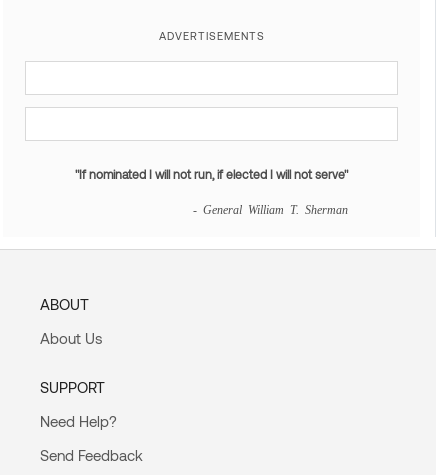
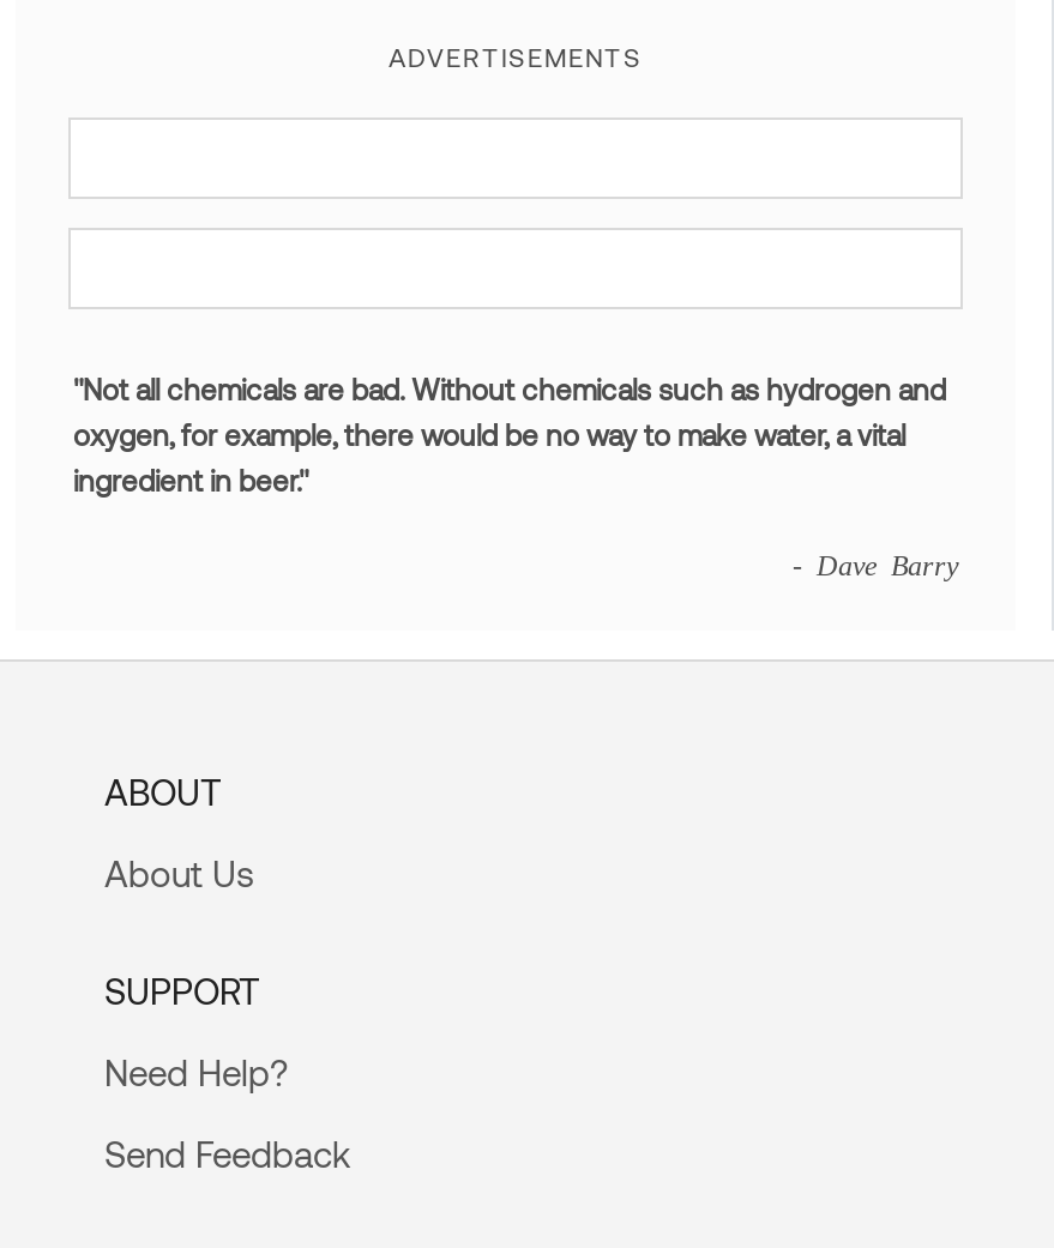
[75,167,348,181] "If nominated I will not run, if elected I will not serve" -> [73,373,946,497] "Not all chemicals are bad. Without chemicals such as hydrogen and | oxygen, for example, there would be no way to make water, a vital | ingredient in beer."
[193,203,348,215] - General William T. Sherman -> [793,550,958,579] - Dave Barry

